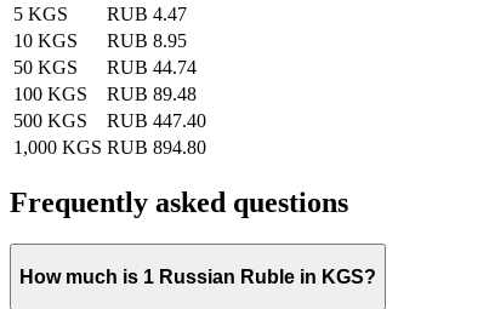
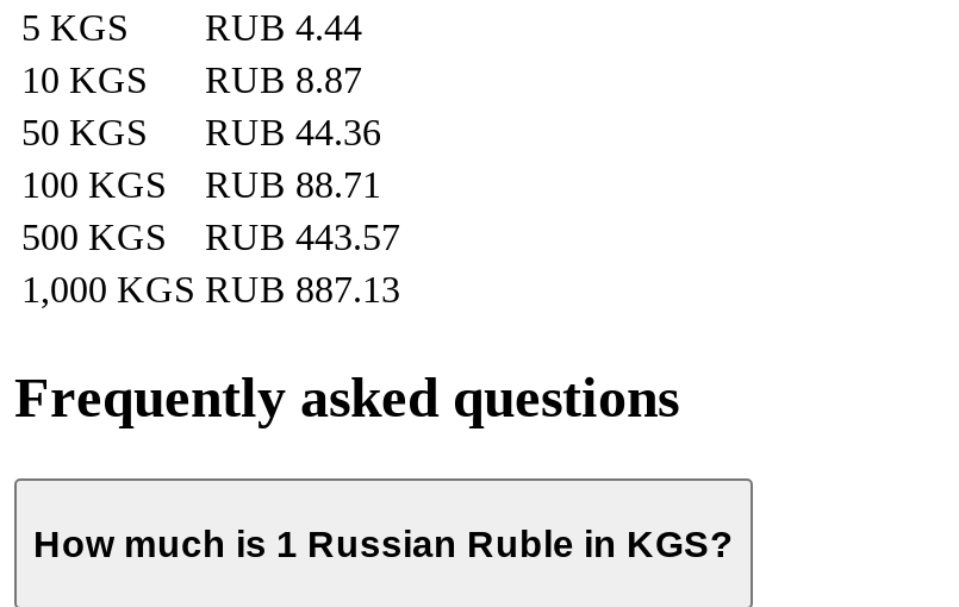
[13,4,187,24] 5 KGS RUB 4.47 -> [21,8,362,48] 5 KGS RUB 4.44
[13,31,187,51] 10 KGS RUB 8.95 -> [21,60,362,100] 10 KGS RUB 8.87
[13,57,197,78] 50 KGS RUB 44.74 -> [21,112,381,153] 50 KGS RUB 44.36
[13,84,197,104] 100 KGS RUB 89.48 -> [21,165,381,205] 100 KGS RUB 88.71
[13,111,206,131] 500 KGS RUB 447.40 -> [21,217,400,258] 500 KGS RUB 443.57
[13,137,206,158] 1,000 KGS RUB 894.80 -> [21,269,400,310] 1,000 KGS RUB 887.13

